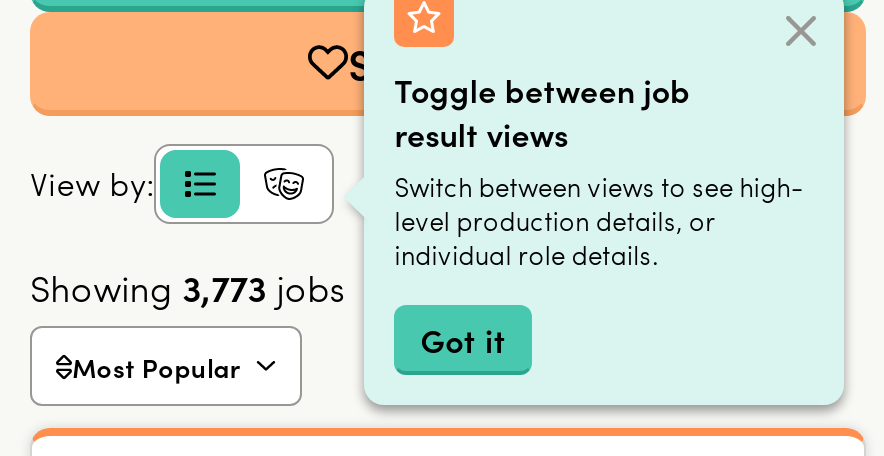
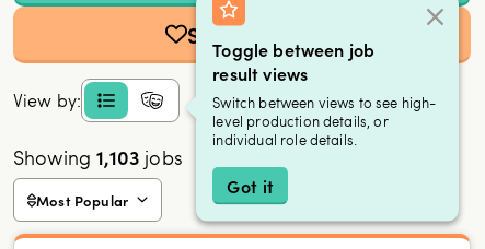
[30,262,346,312] Showing 3,773 jobs -> [13,143,183,170] Showing 1,103 jobs

